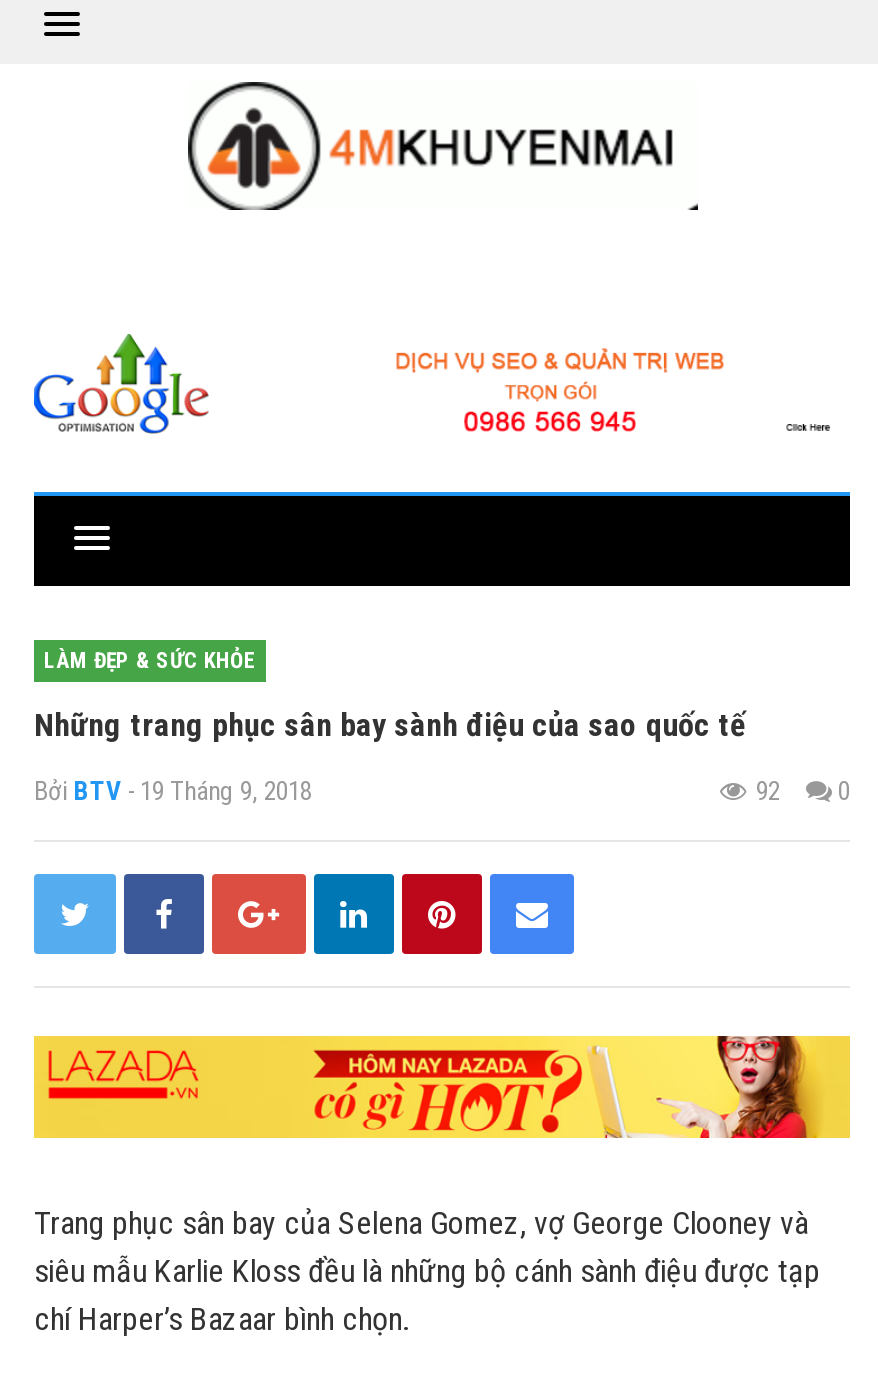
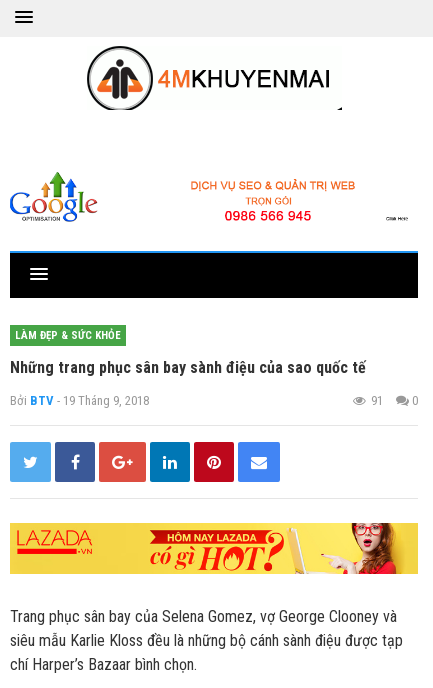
[756,777,850,807] 92 0 -> [371,393,418,408] 91 0

